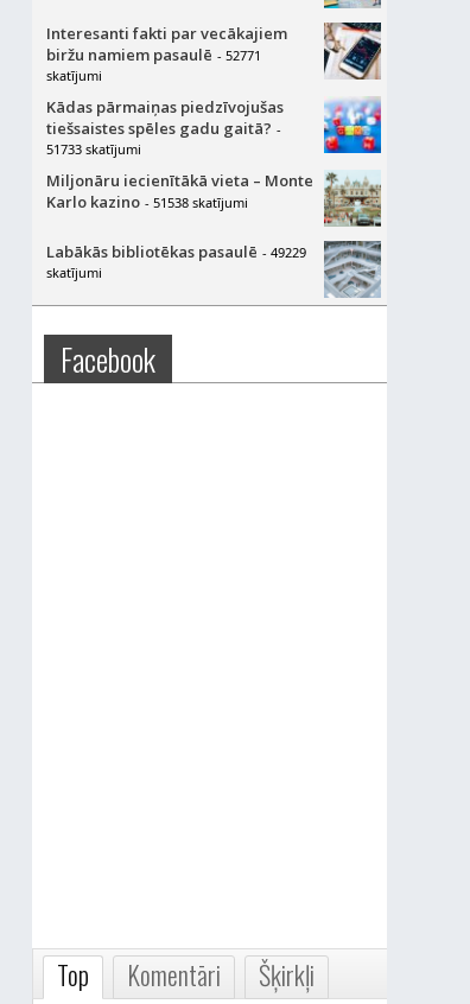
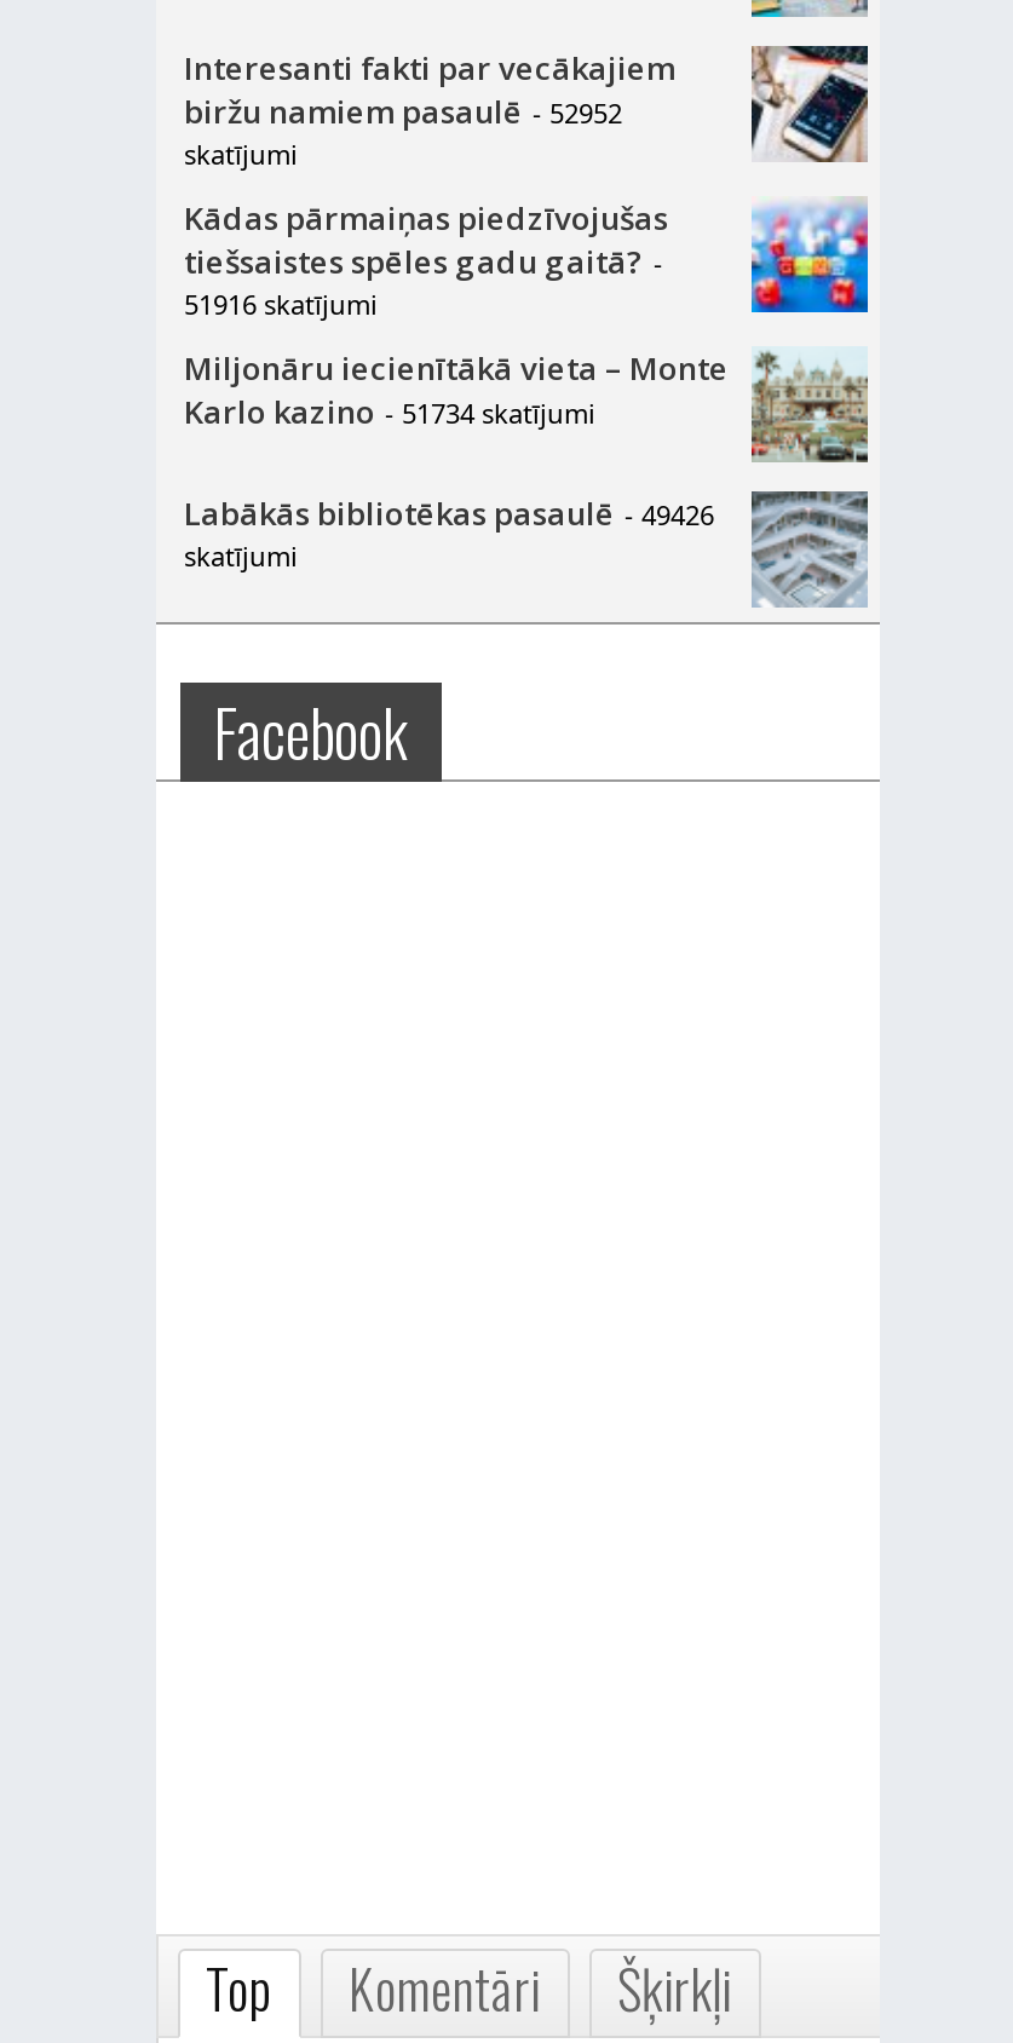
[46,43,261,65] biržu namiem pasaulē - 52771 -> [184,89,622,132] biržu namiem pasaulē - 52952
[46,140,141,157] 51733 skatījumi -> [184,285,378,321] 51916 skatījumi
[46,191,247,212] Karlo kazino - 51538 skatījumi -> [184,389,595,432] Karlo kazino - 51734 skatījumi
[46,240,306,262] Labākās bibliotēkas pasaulē - 49229 -> [184,490,714,534] Labākās bibliotēkas pasaulē - 49426

